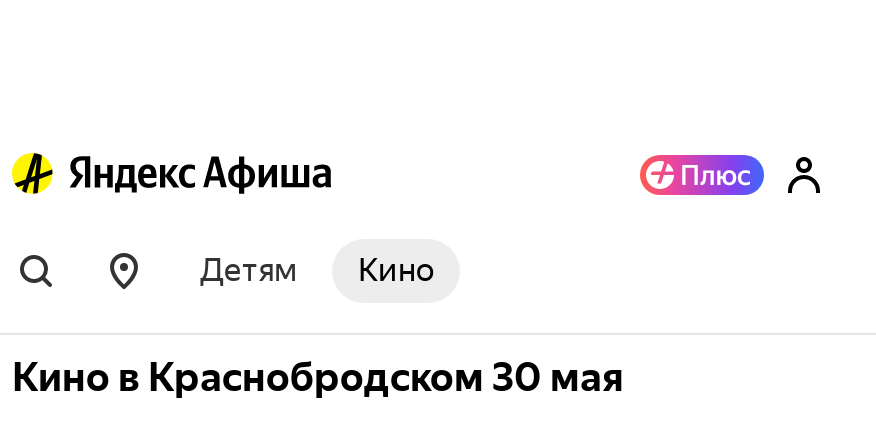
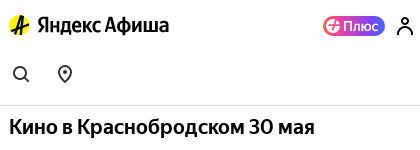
[200,251,434,289] Детям | Кино -> none

